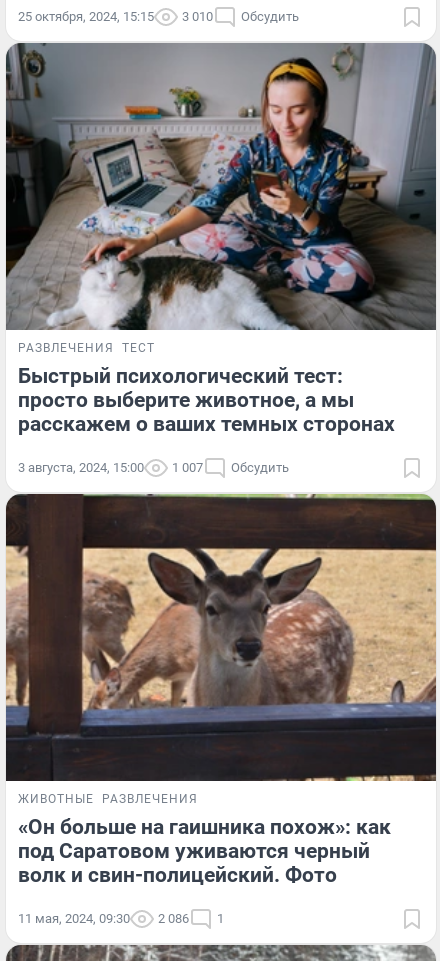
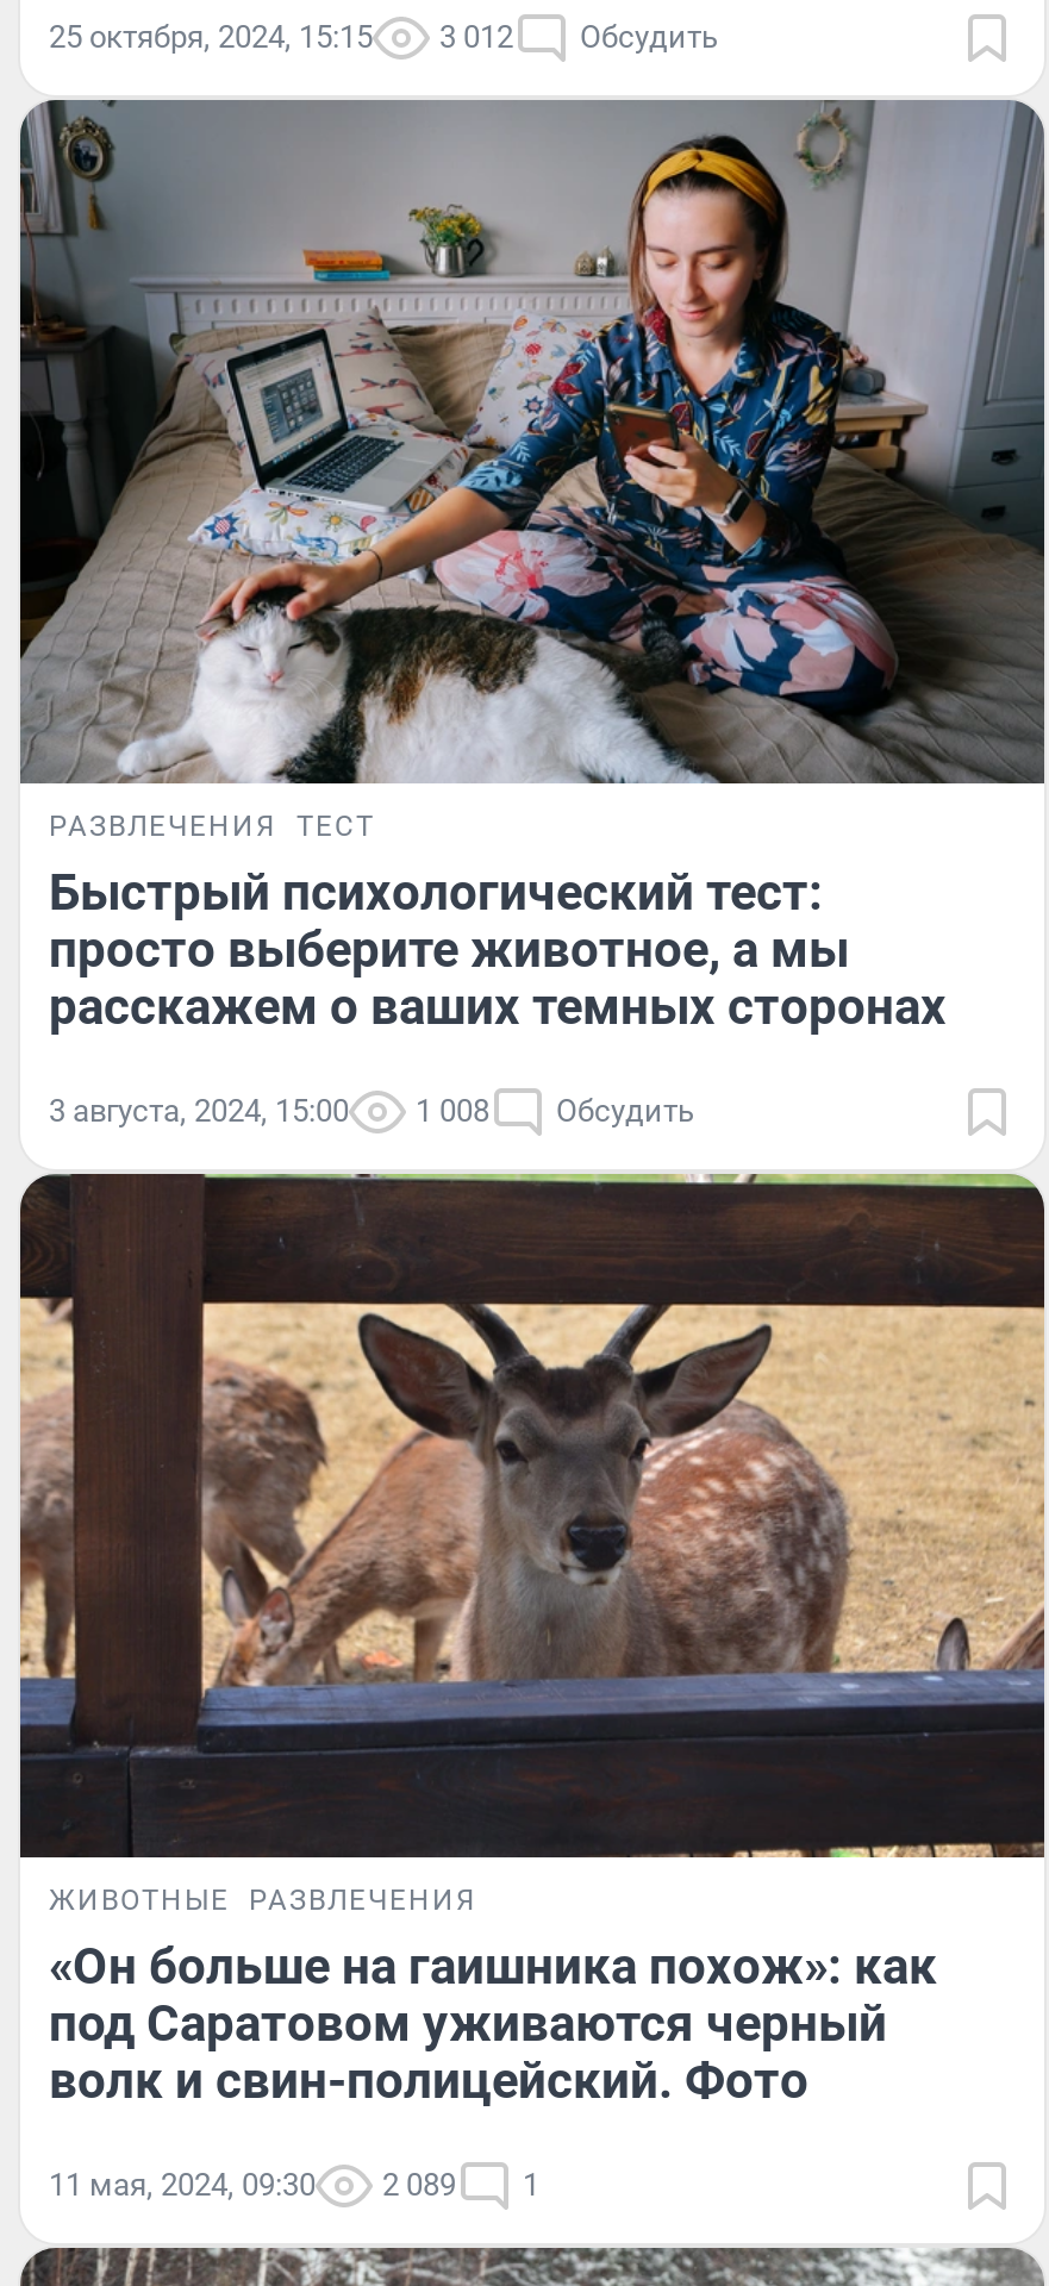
[18,9,299,24] 25 октября, 2024, 15:15 3 010 Обсудить -> [49,20,718,55] 25 октября, 2024, 15:15 3 012 Обсудить
[172,460,203,475] 1 007 -> [416,1093,489,1128] 1 008
[18,911,224,926] 11 мая, 2024, 09:30 2 086 1 -> [49,2166,539,2202] 11 мая, 2024, 09:30 2 089 1

